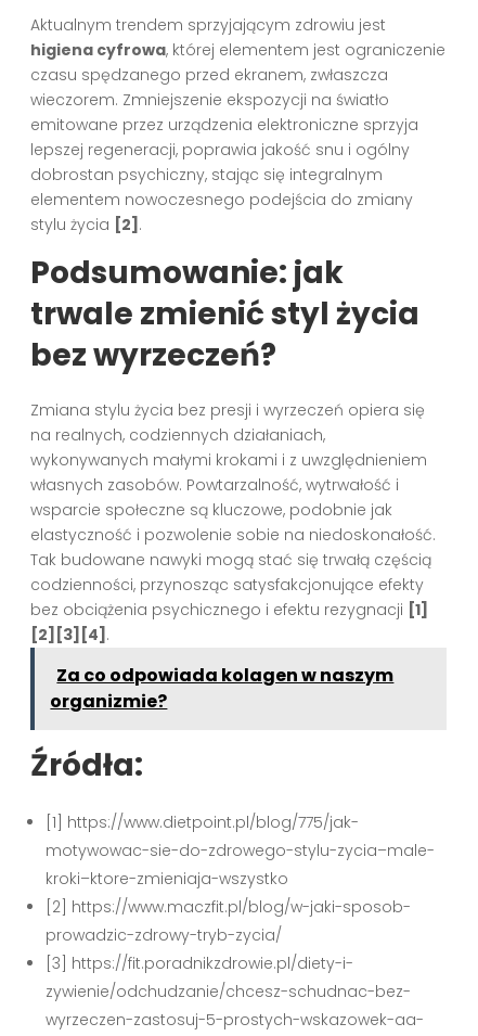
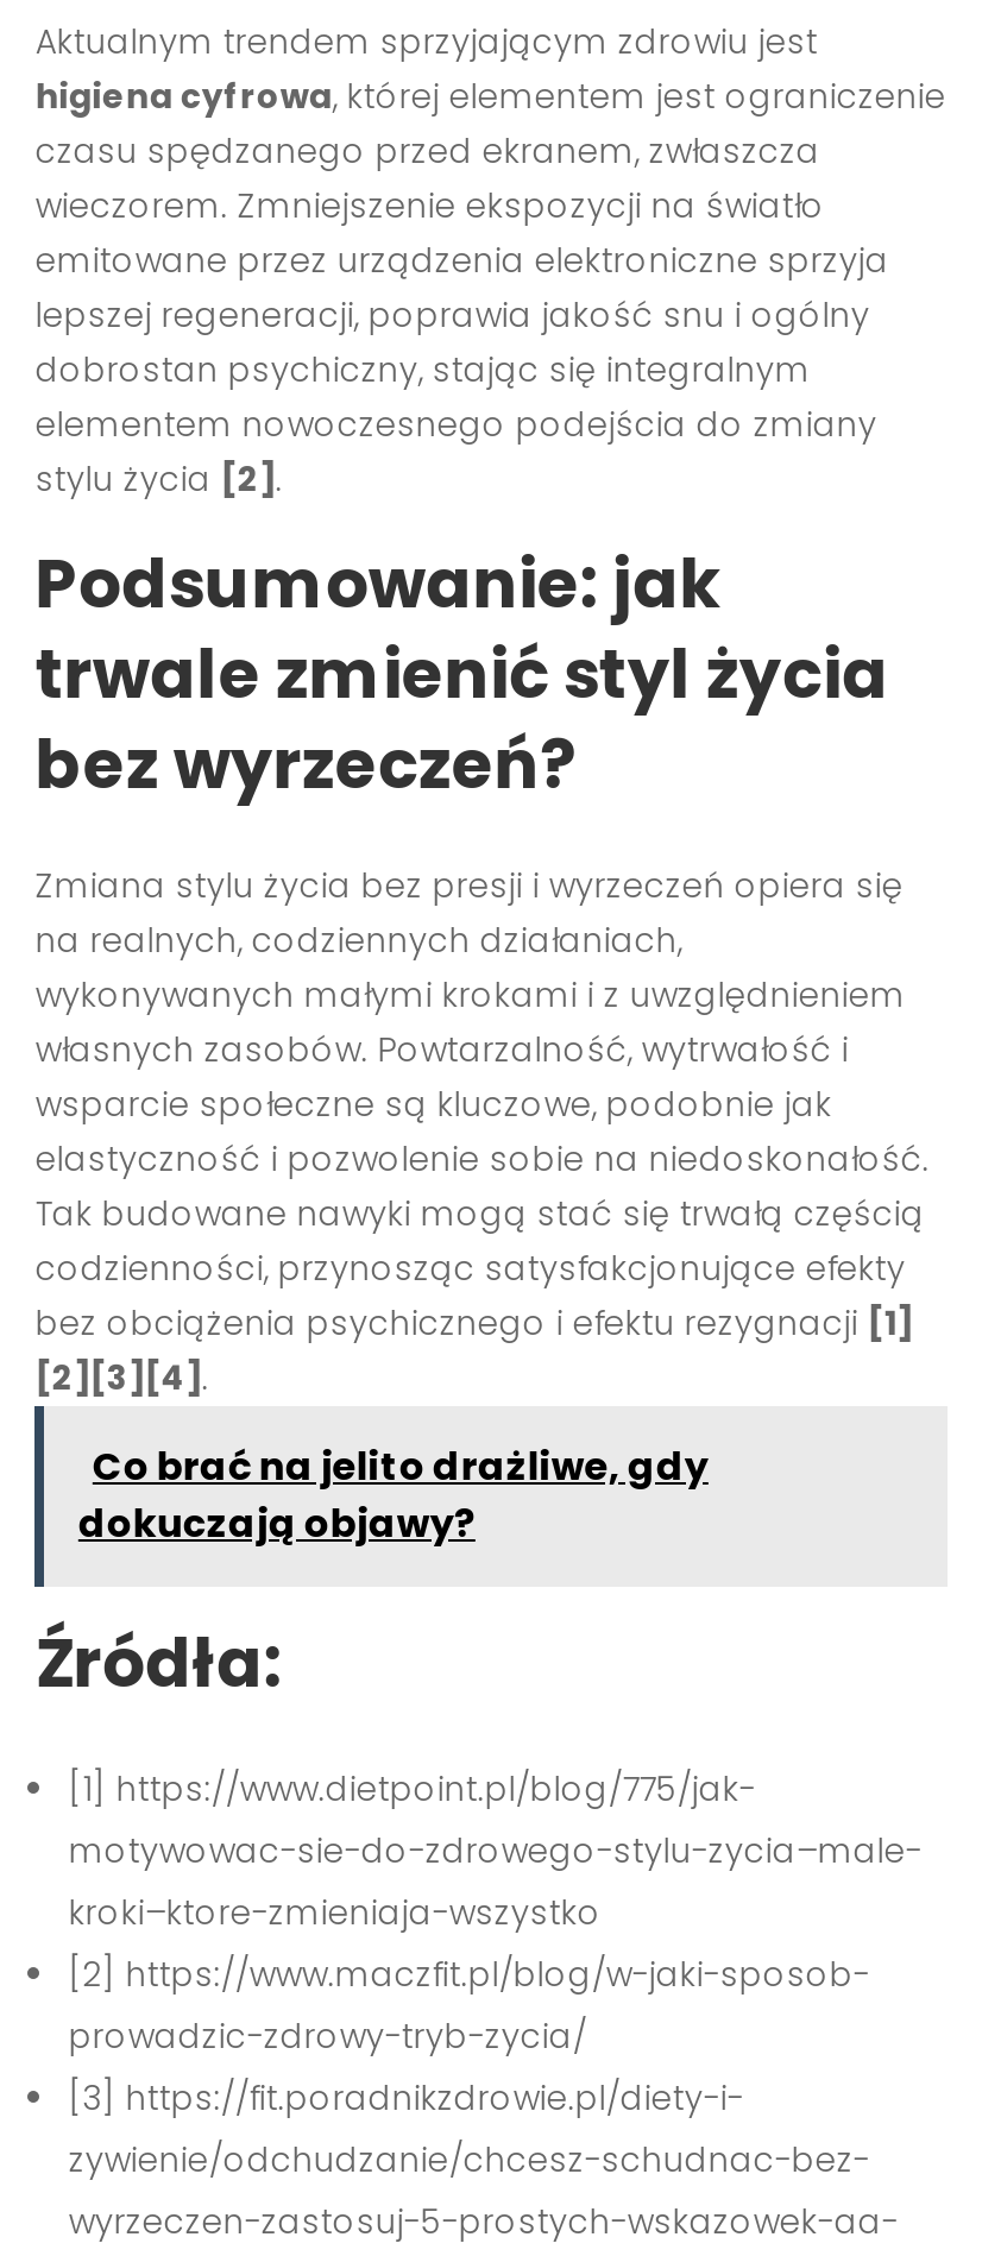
[50,663,394,714] Za co odpowiada kolagen w naszym | organizmie? -> [78,1440,708,1552] Co brać na jelito drażliwe, gdy | dokuczają objawy?

